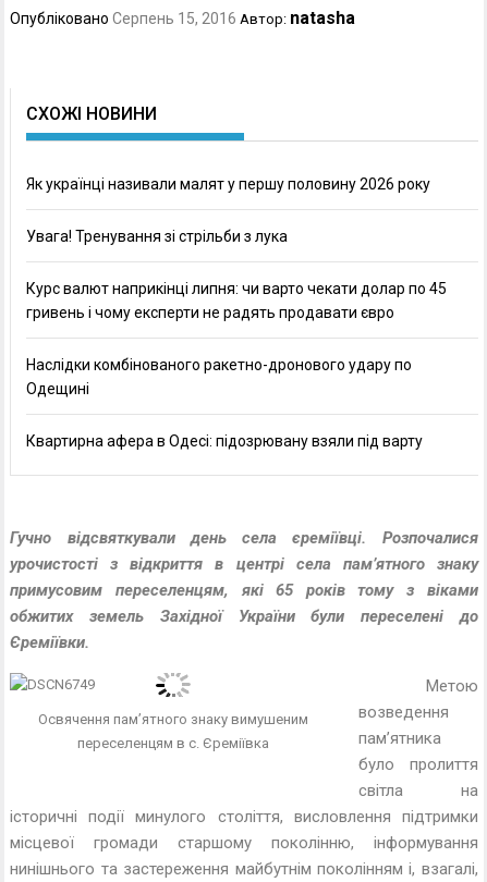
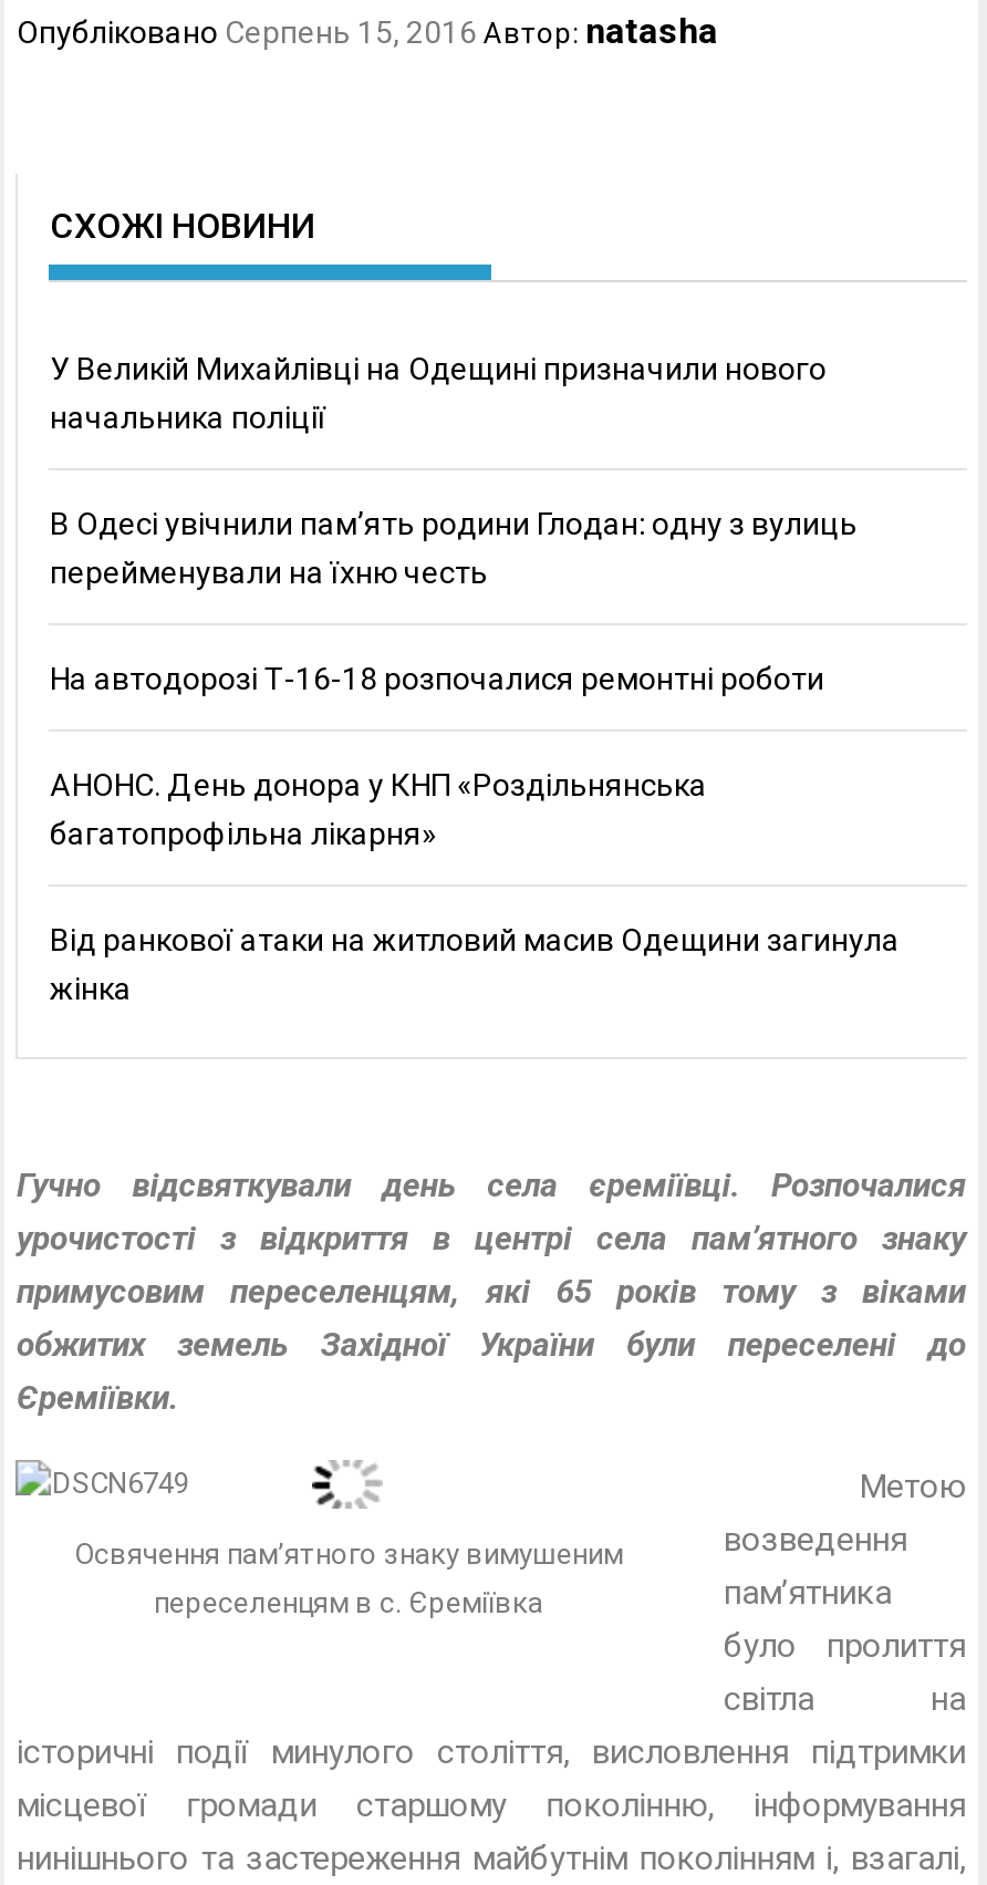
[27,175,431,193] Як українці називали малят у першу половину 2026 року -> [50,351,827,435] У Великій Михайлівці на Одещині призначили нового | начальника поліції
[27,228,288,245] Увага! Тренування зі стрільби з лука -> [50,506,858,590] В Одесі увічнили пам’ять родини Глодан: одну з вулиць | перейменували на їхню честь
[27,280,447,321] Курс валют наприкінці липня: чи варто чекати долар по 45 | гривень і чому експерти не радять продавати євро -> [50,661,824,696] На автодорозі Т-16-18 розпочалися ремонтні роботи
[27,356,412,397] Наслідки комбінованого ракетно-дронового удару по | Одещині -> [50,767,707,851] АНОНС. День донора у КНП «Роздільнянська | багатопрофільна лікарня»
[27,432,423,450] Квартирна афера в Одесі: підозрювану взяли під варту -> [50,922,900,1006] Від ранкової атаки на житловий масив Одещини загинула | жінка

